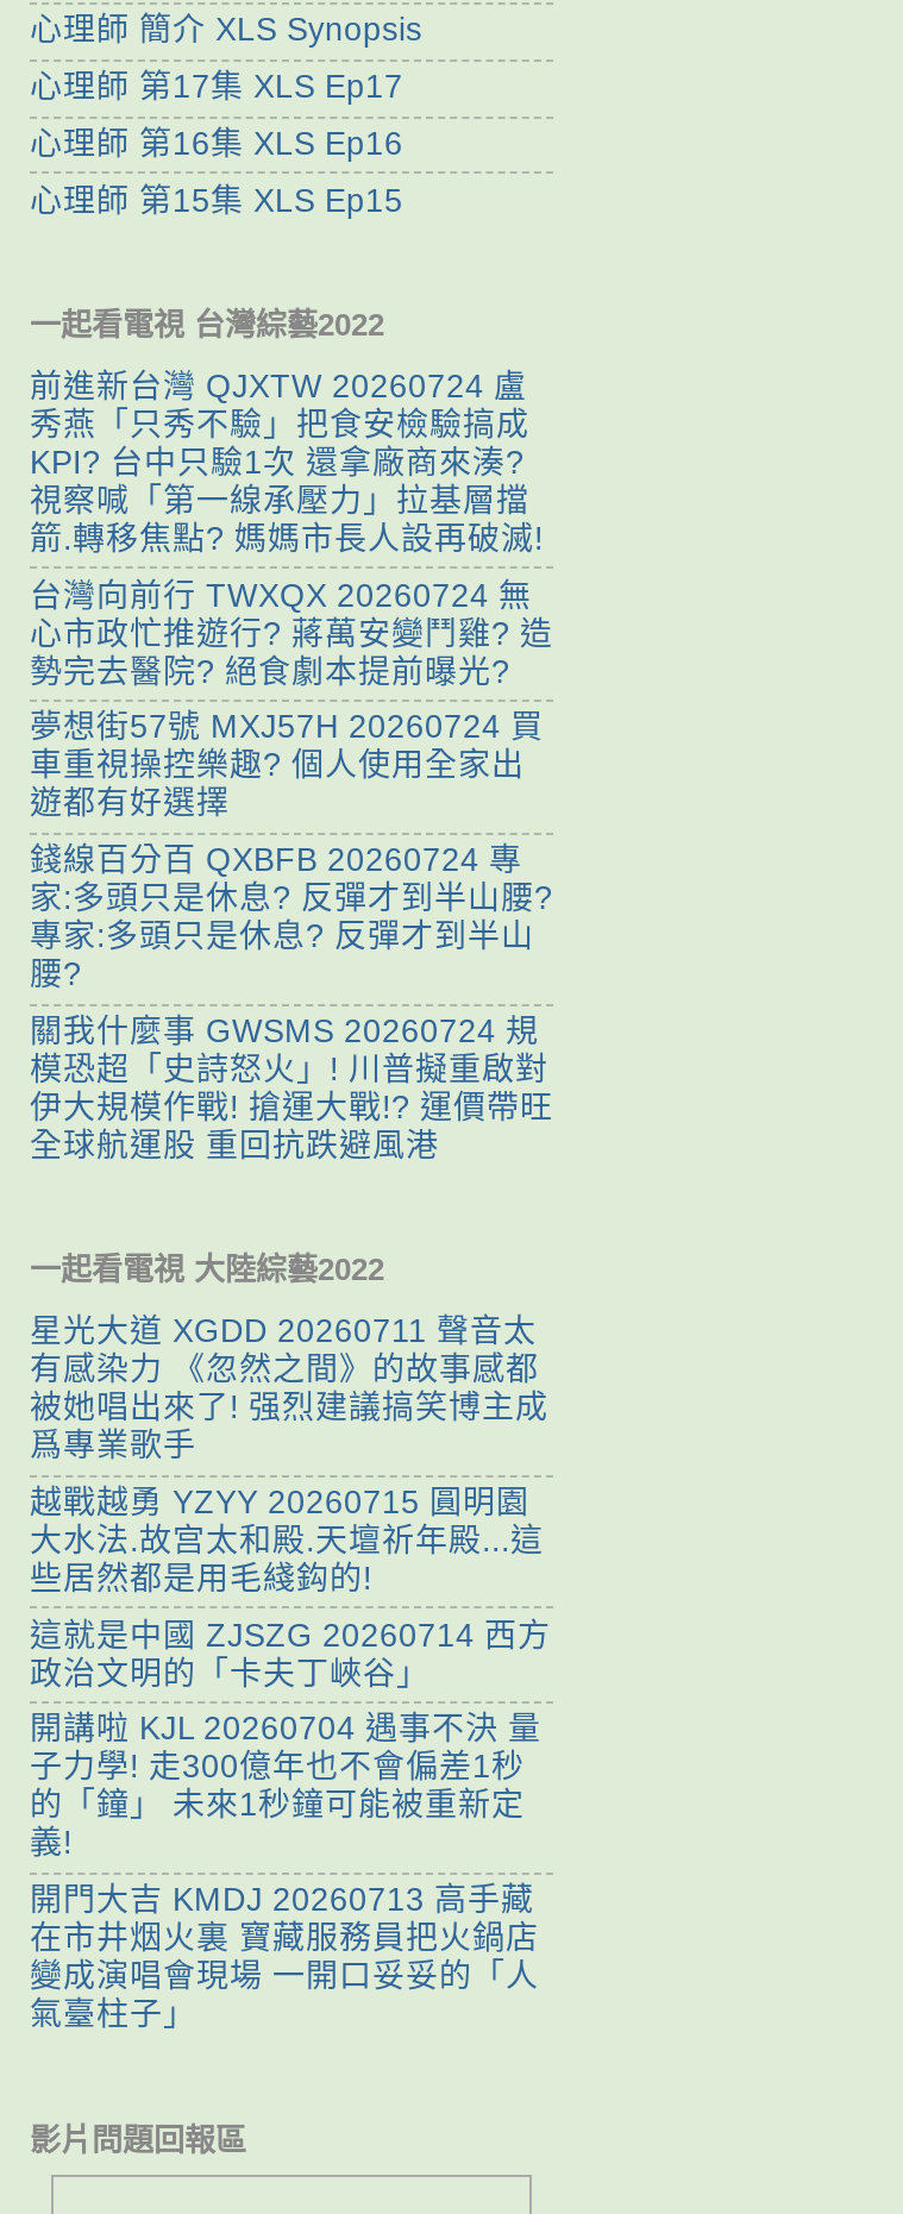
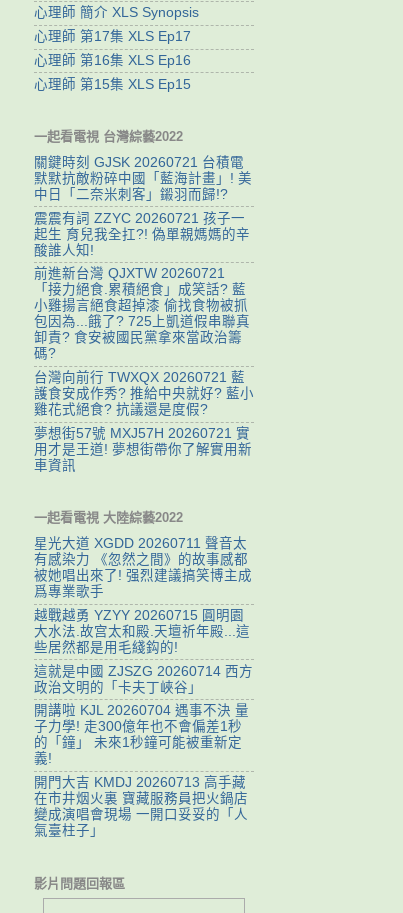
[30,369,544,557] 前進新台灣 QJXTW 20260724 盧 | 秀燕「只秀不驗」把食安檢驗搞成 | KPI? 台中只驗1次 還拿廠商來湊? | 視察喊「第一線承壓力」拉基層擋 | 箭.轉移焦點? 媽媽市長人設再破滅! -> [34,155,252,202] 關鍵時刻 GJSK 20260721 台積電 | 默默抗敵粉碎中國「藍海計畫」! 美 | 中日「二奈米刺客」鎩羽而歸!?
[30,577,553,689] 台灣向前行 TWXQX 20260724 無 | 心市政忙推遊行? 蔣萬安變鬥雞? 造 | 勢完去醫院? 絕食劇本提前曝光? -> [34,211,250,258] 震震有詞 ZZYC 20260721 孩子一 | 起生 育兒我全扛?! 偽單親媽媽的辛 | 酸誰人知!
[30,710,544,822] 夢想街57號 MXJ57H 20260724 買 | 車重視操控樂趣? 個人使用全家出 | 遊都有好選擇 -> [34,266,250,361] 前進新台灣 QJXTW 20260721 | 「接力絕食.累積絕食」成笑話? 藍 | 小雞揚言絕食超掉漆 偷找食物被抓 | 包因為...餓了? 725上凱道假串聯真 | 卸責? 食安被國民黨拿來當政治籌 | 碼?
[30,843,553,992] 錢線百分百 QXBFB 20260724 專 | 家:多頭只是休息? 反彈才到半山腰? | 專家:多頭只是休息? 反彈才到半山 | 腰? -> [34,370,254,417] 台灣向前行 TWXQX 20260721 藍 | 護食安成作秀? 推給中央就好? 藍小 | 雞花式絕食? 抗議還是度假?
[30,1013,553,1163] 關我什麼事 GWSMS 20260724 規 | 模恐超「史詩怒火」! 川普擬重啟對 | 伊大規模作戰! 搶運大戰!? 運價帶旺 | 全球航運股 重回抗跌避風港 -> [34,426,252,473] 夢想街57號 MXJ57H 20260721 實 | 用才是王道! 夢想街帶你了解實用新 | 車資訊

